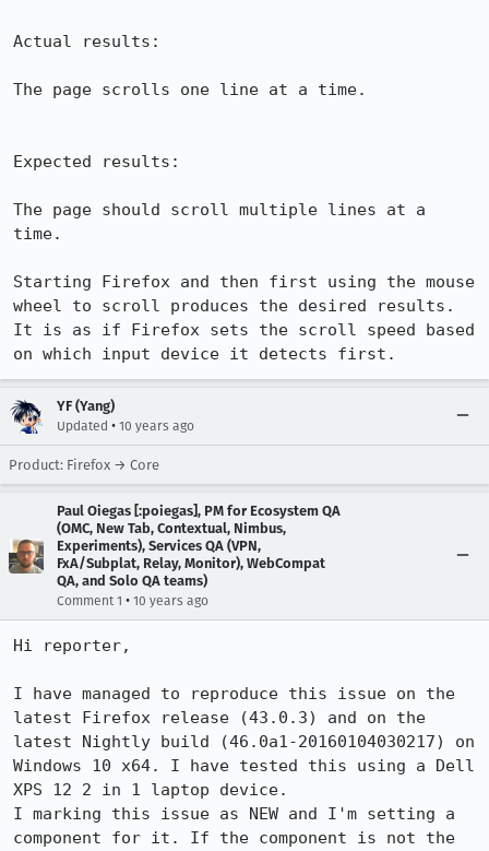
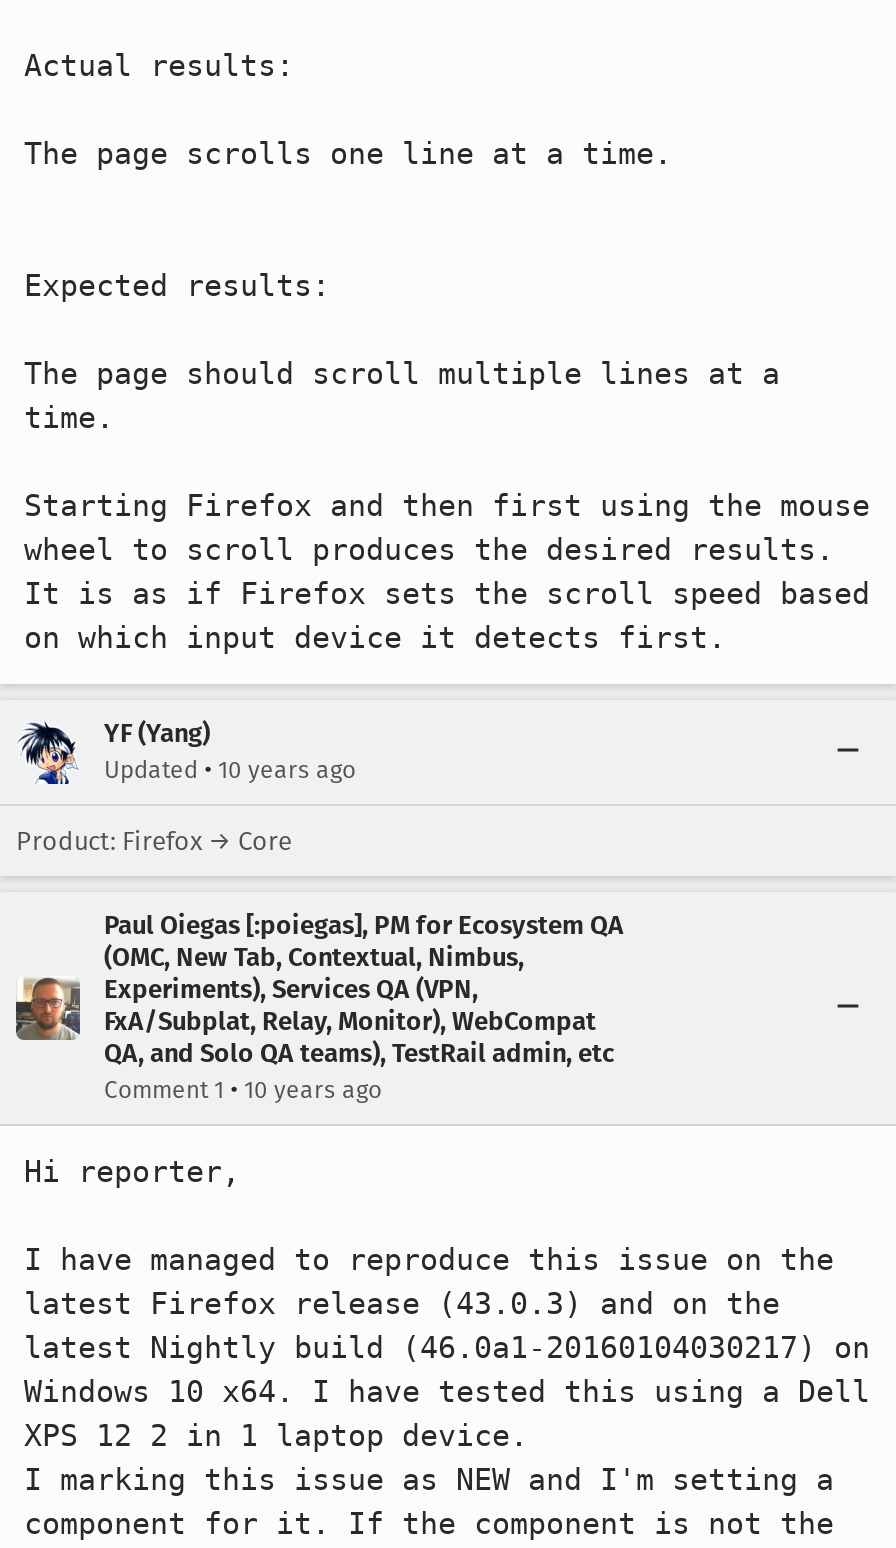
[57,572,207,589] QA, and Solo QA teams) -> [104,1038,614,1068] QA, and Solo QA teams), TestRail admin, etc

